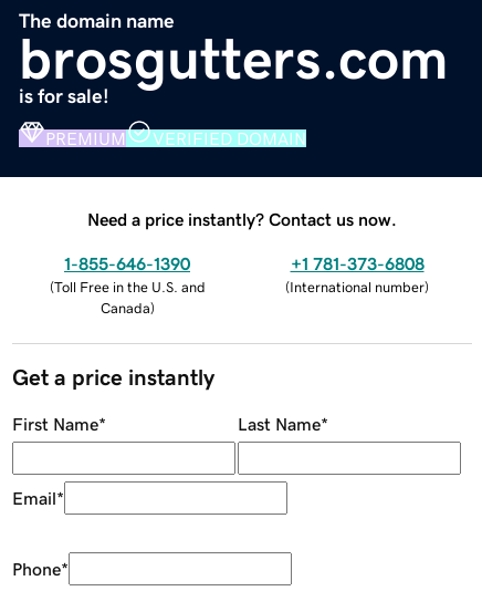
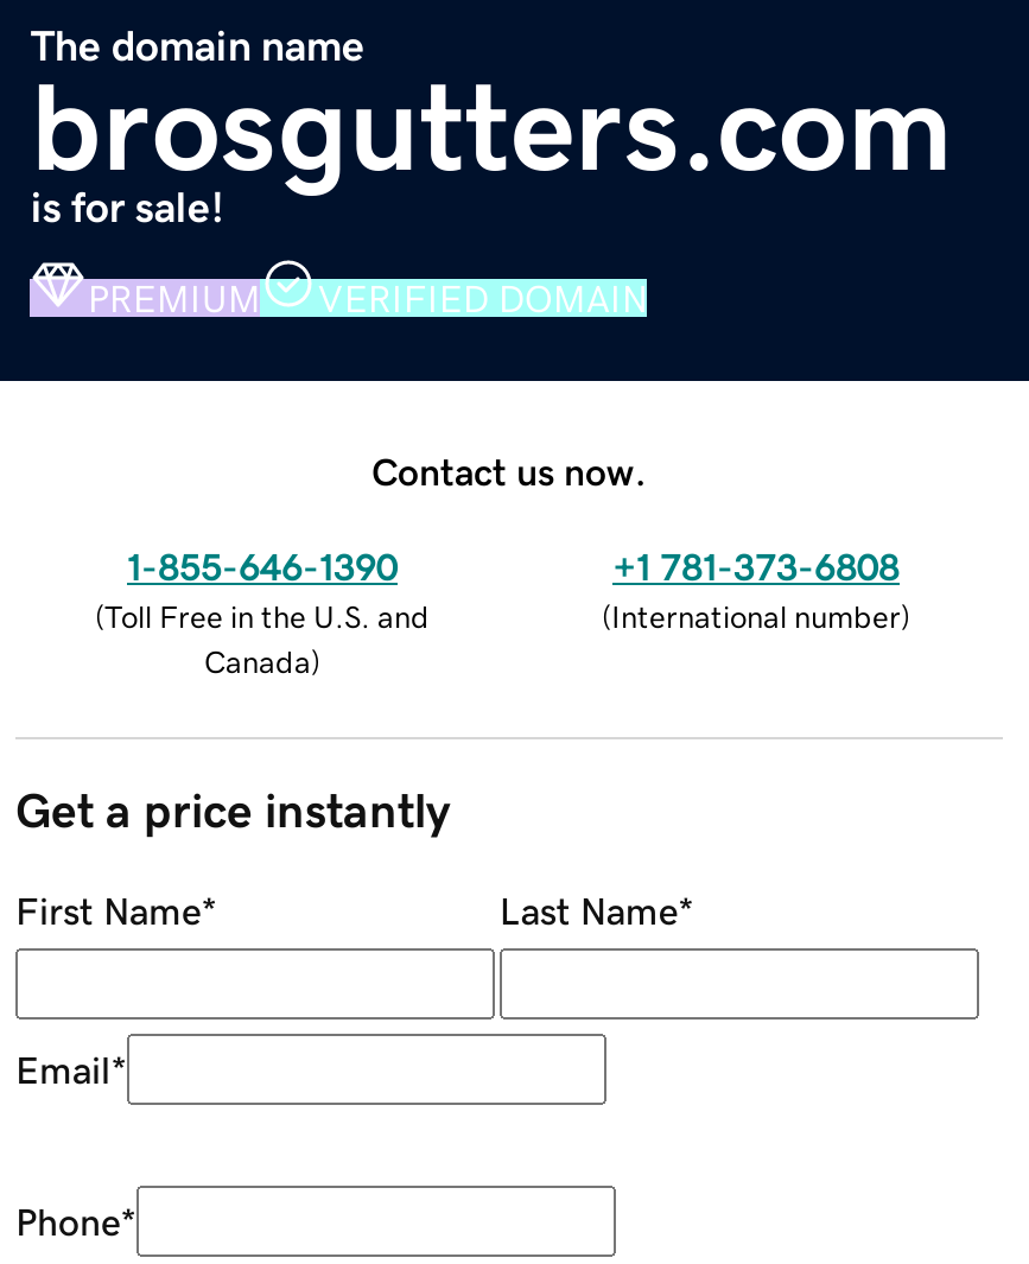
[87,210,397,228] Need a price instantly? Contact us now. -> [371,451,647,489] Contact us now.

